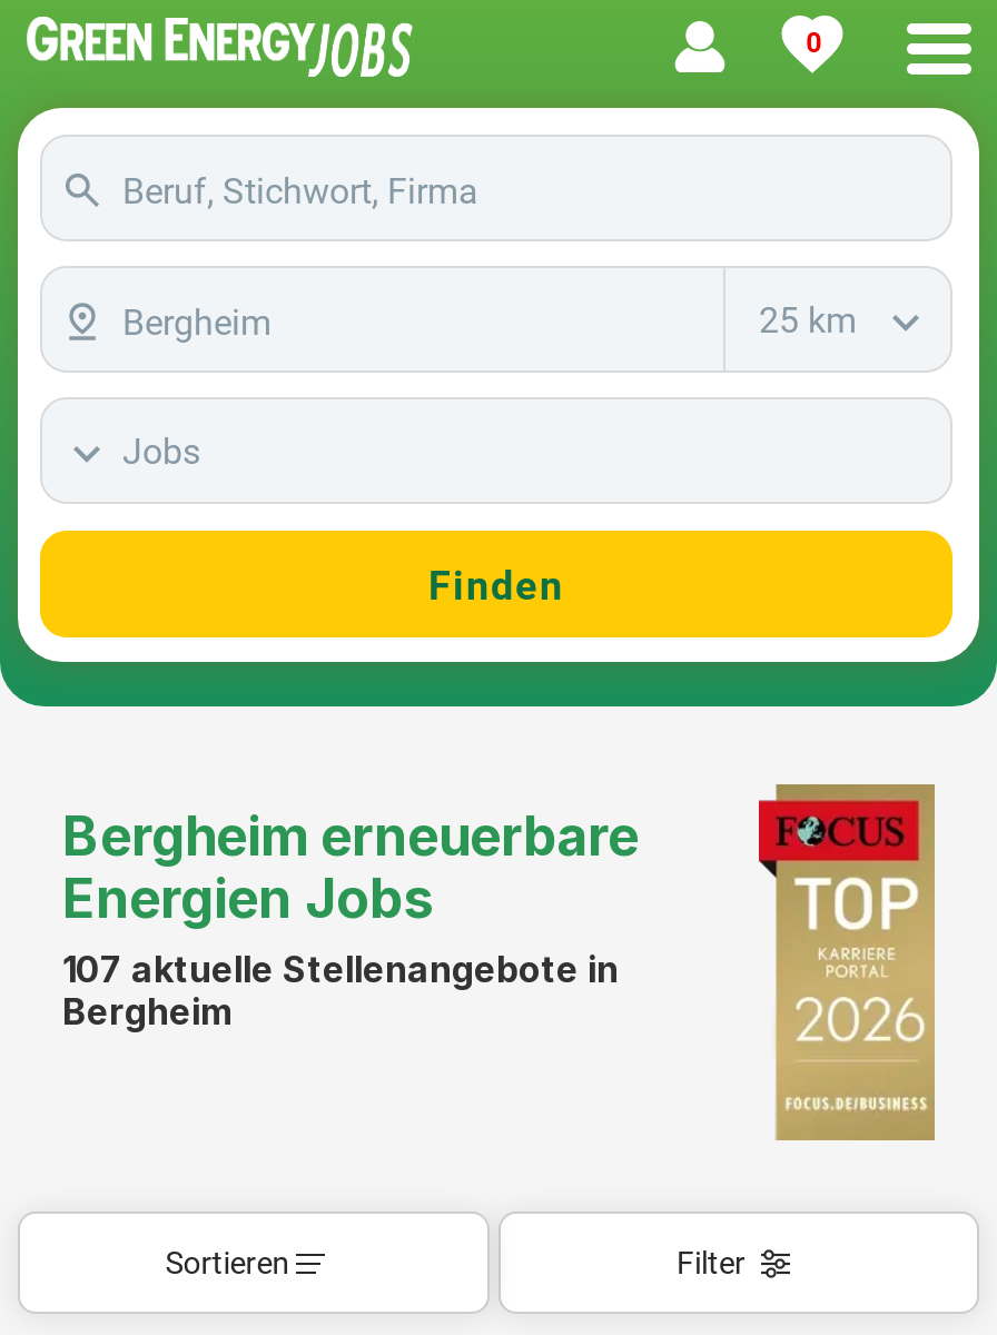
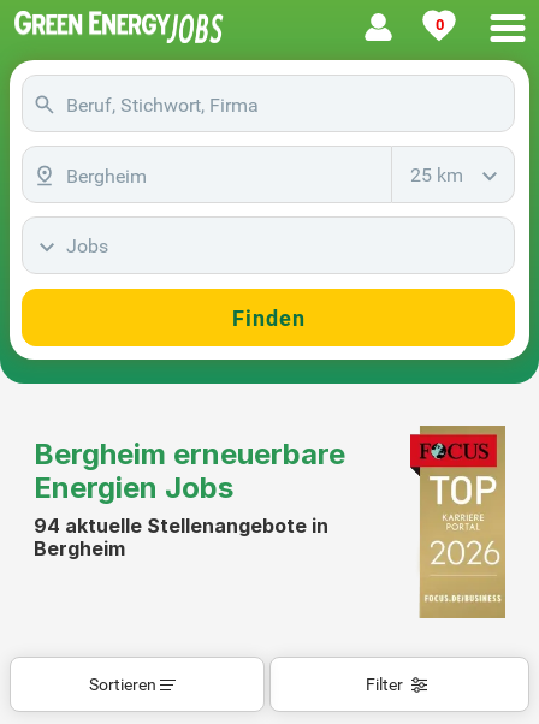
[62,946,619,991] 107 aktuelle Stellenangebote in -> [34,513,328,537] 94 aktuelle Stellenangebote in

